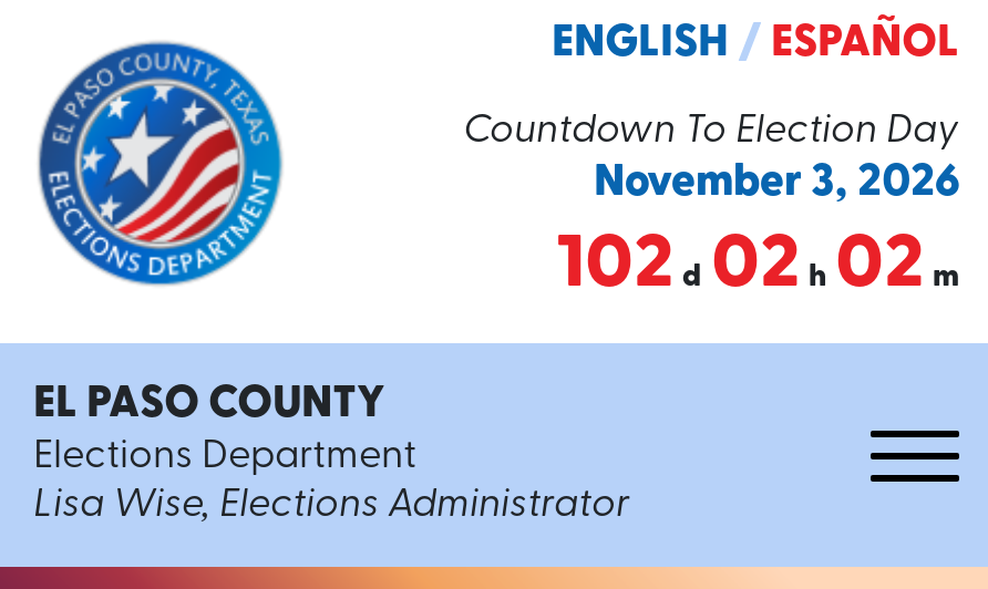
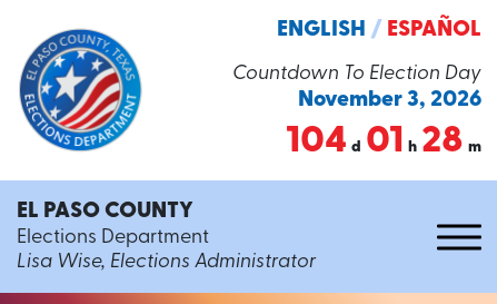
[556,230,959,303] 102 d 02 h 02 m -> [286,124,481,160] 104 d 01 h 28 m

